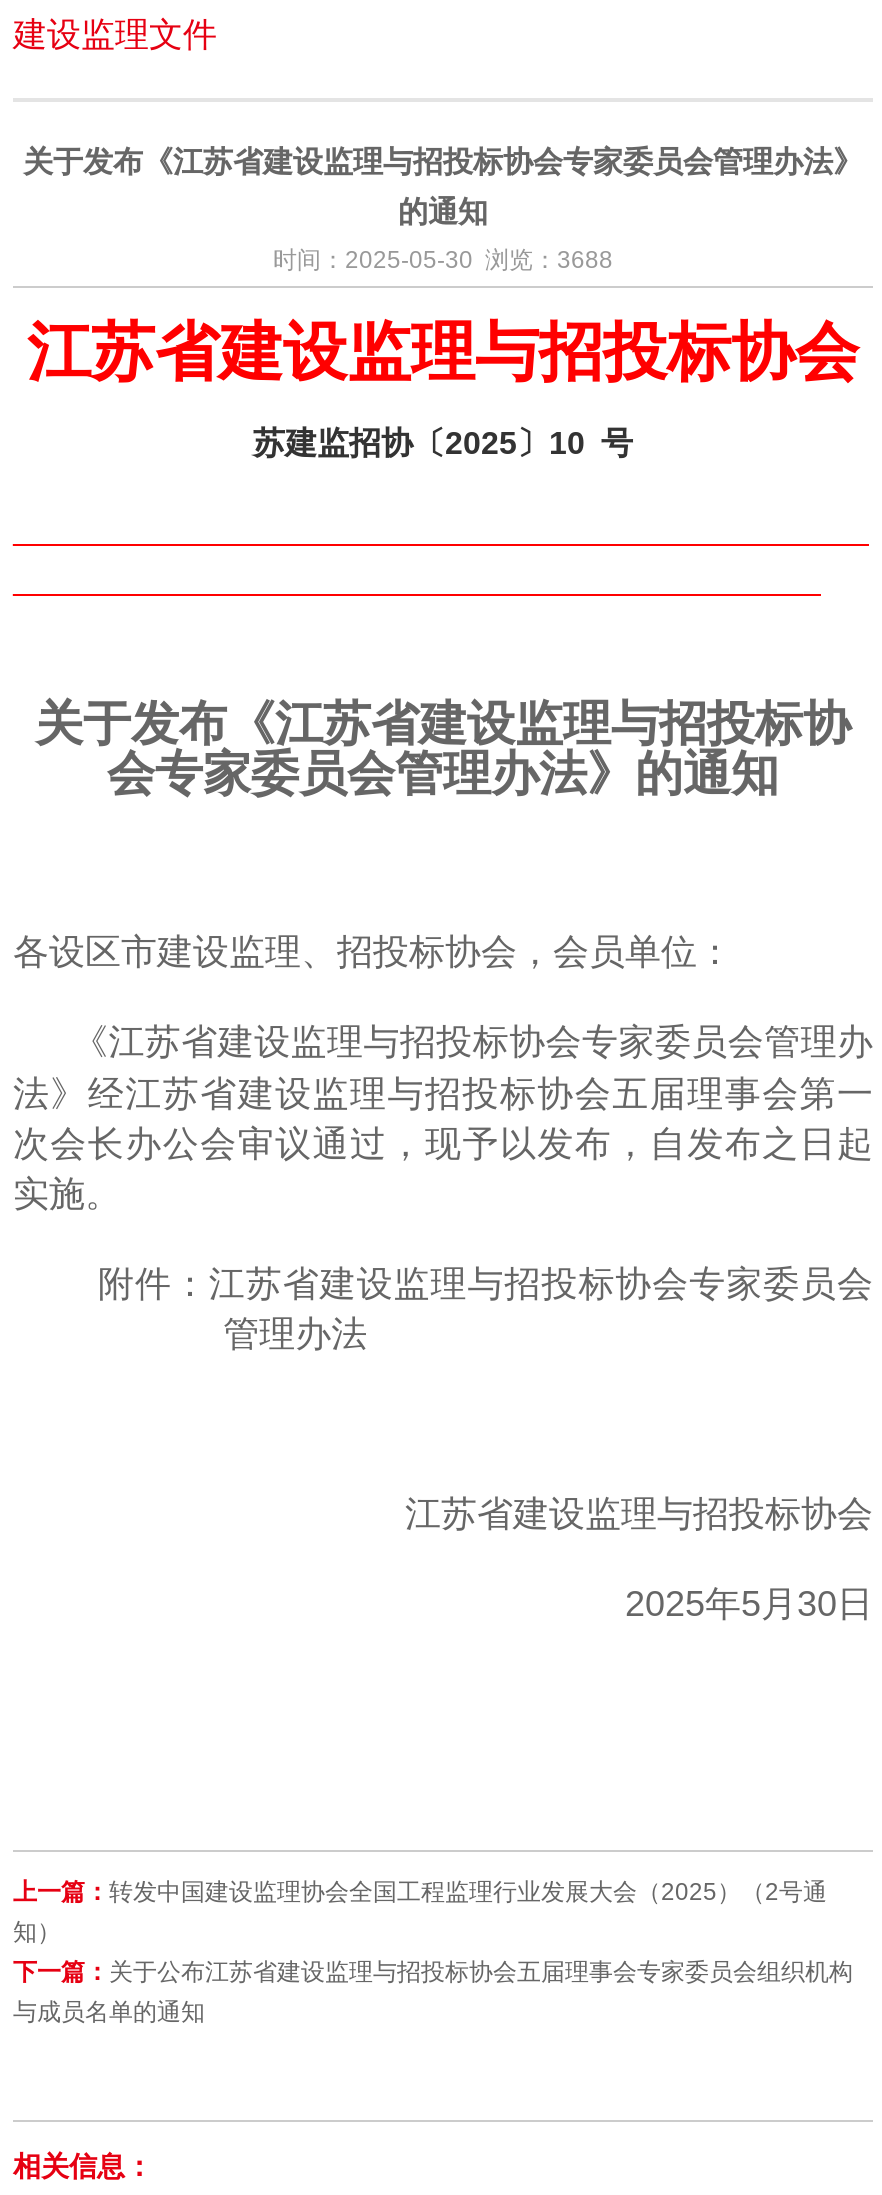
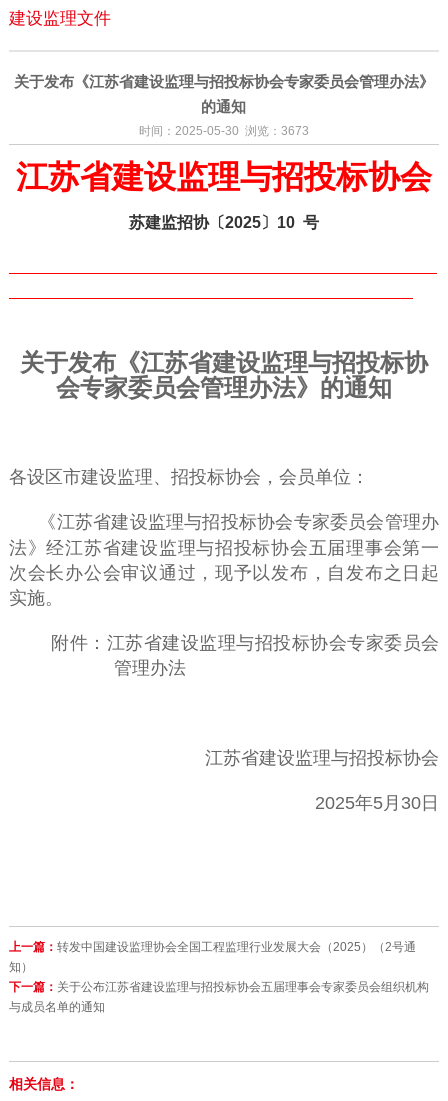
[273,246,613,274] 时间：2025-05-30 浏览：3688 -> [139,124,309,138] 时间：2025-05-30 浏览：3673

